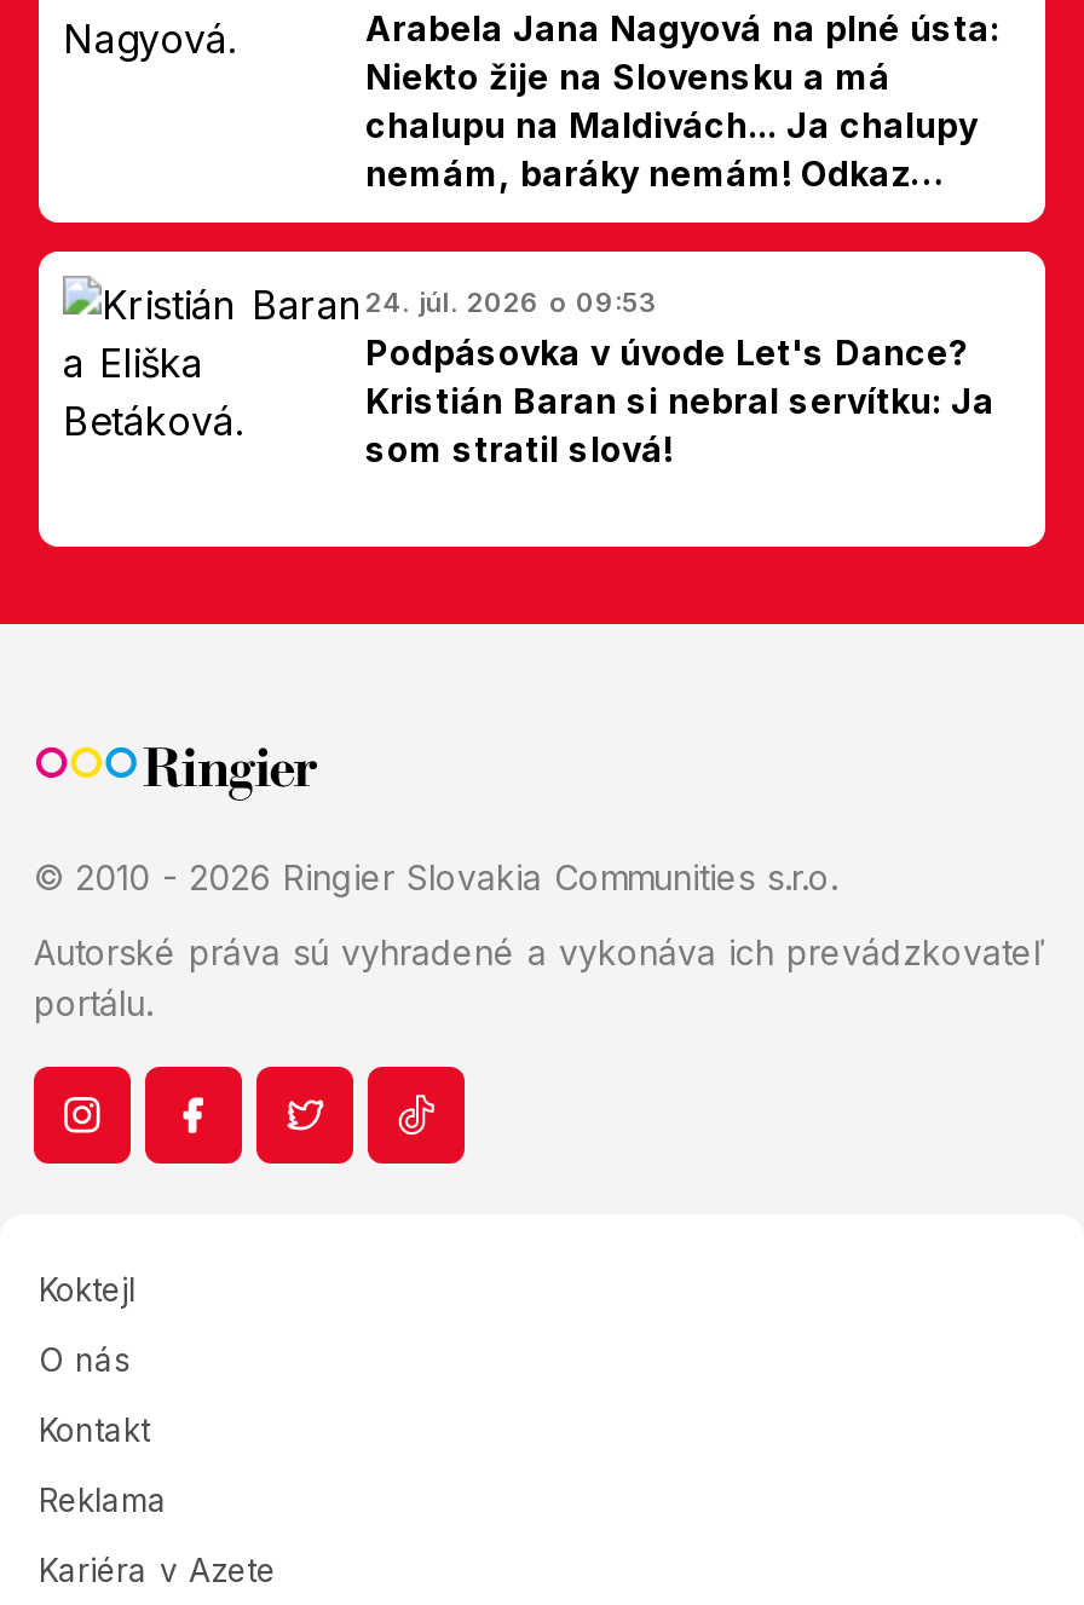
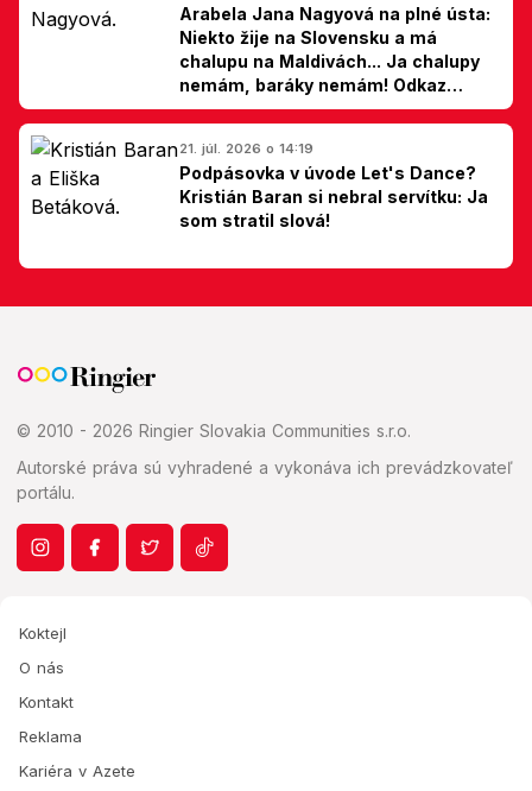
[365,285,656,319] 24. júl. 2026 o 09:53 -> [179,140,313,156] 21. júl. 2026 o 14:19

